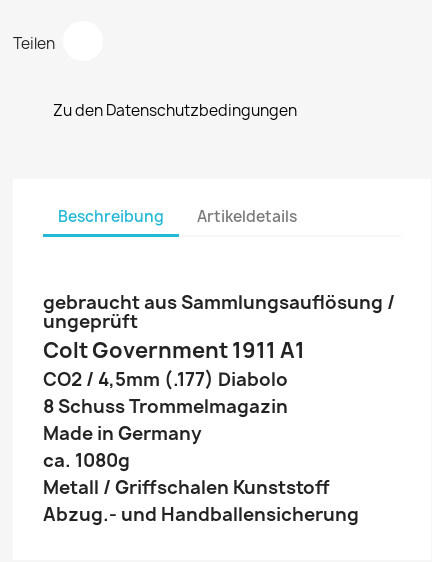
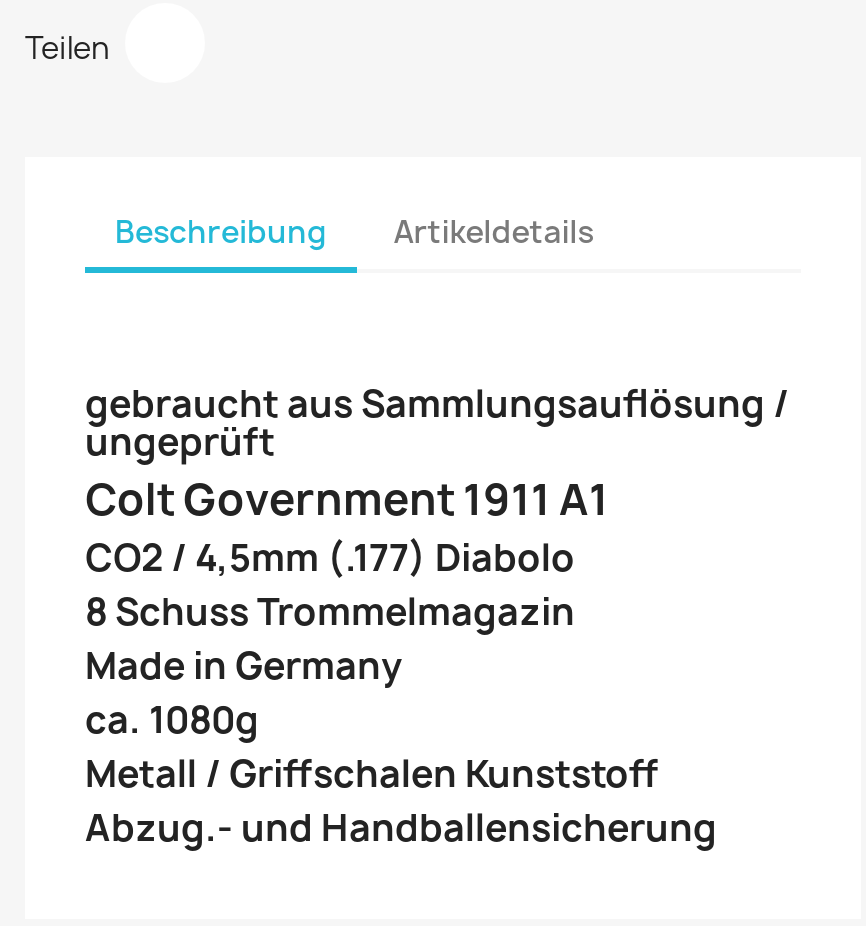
[53,100,297,121] Zu den Datenschutzbedingungen -> none

